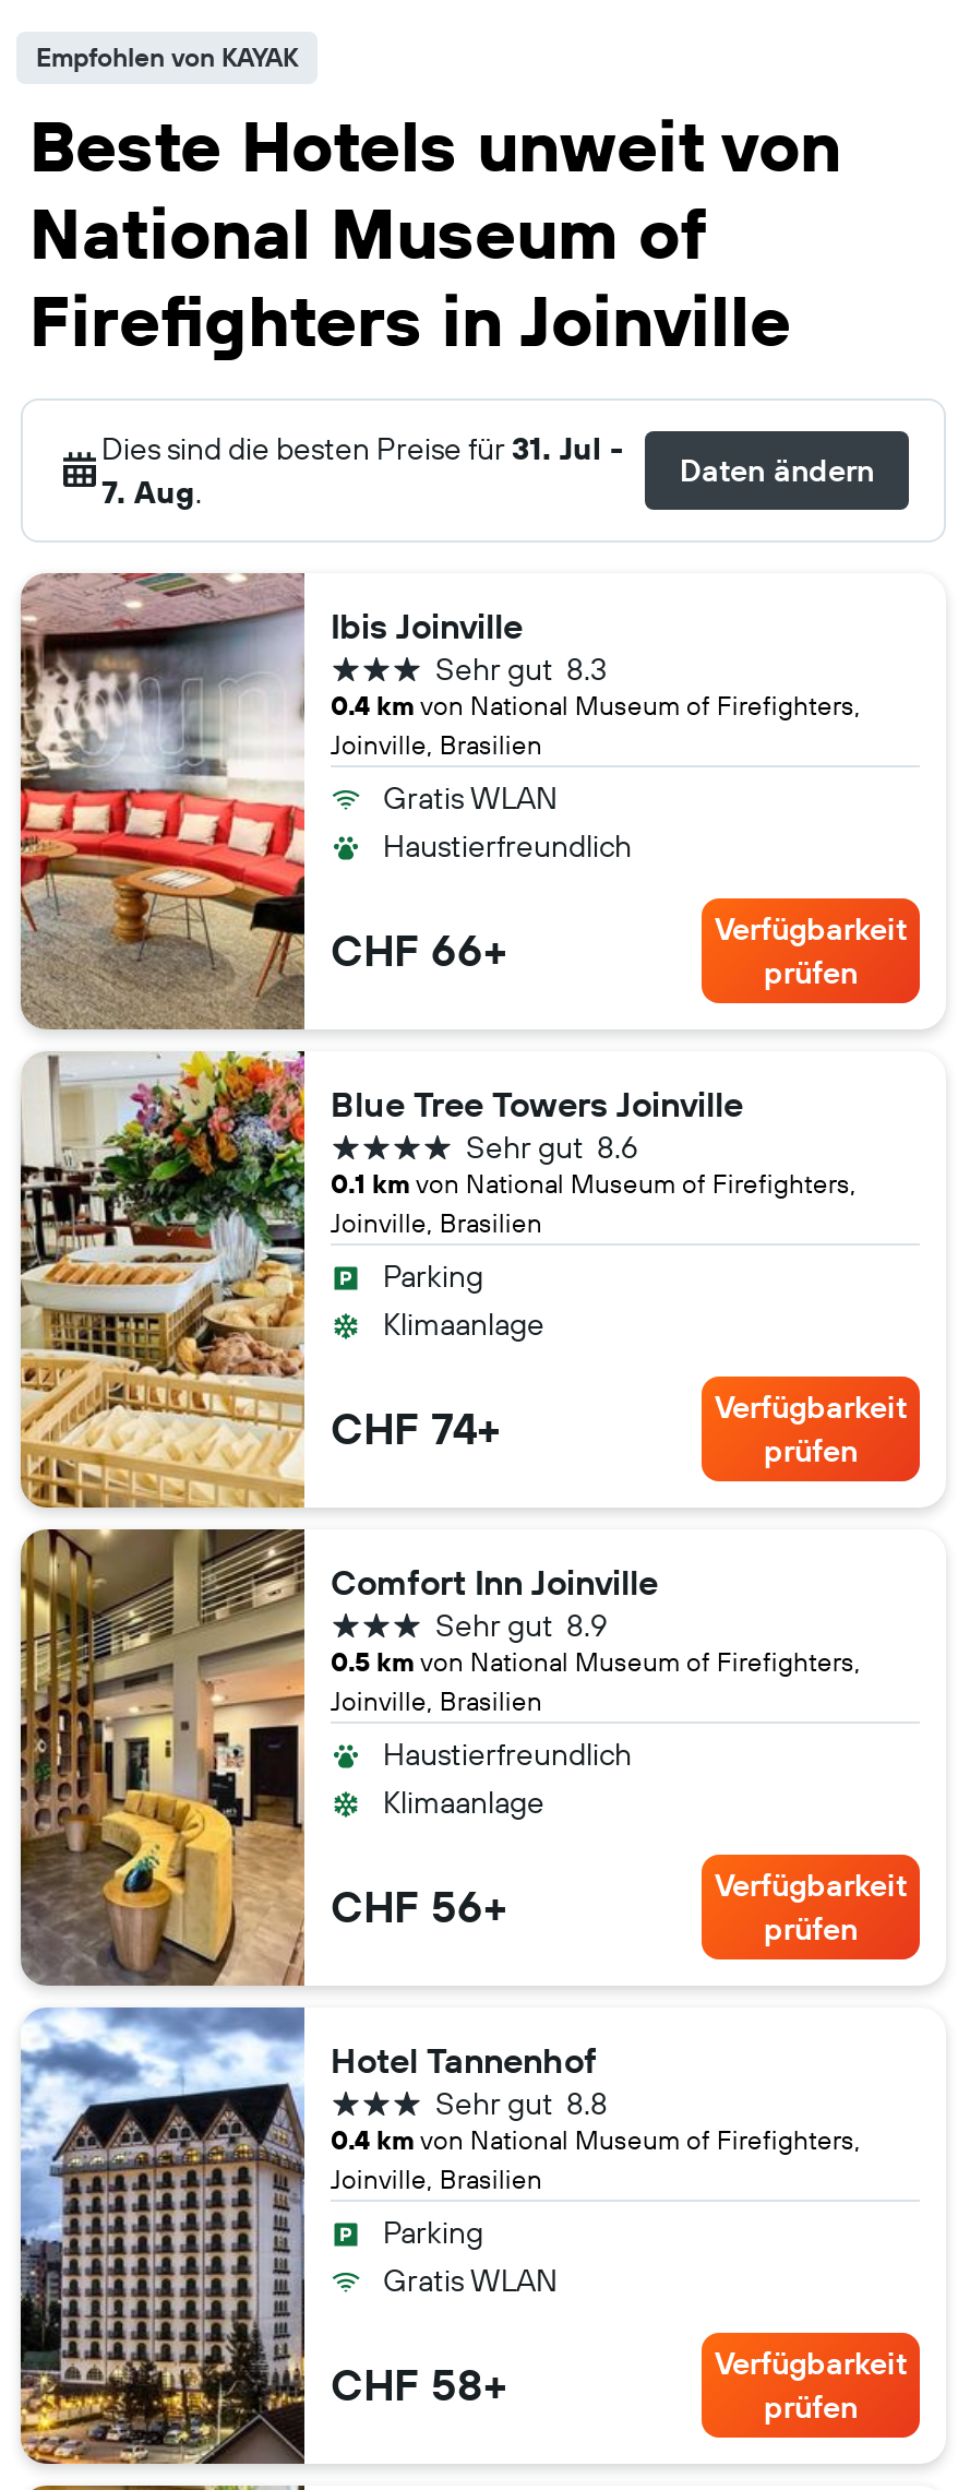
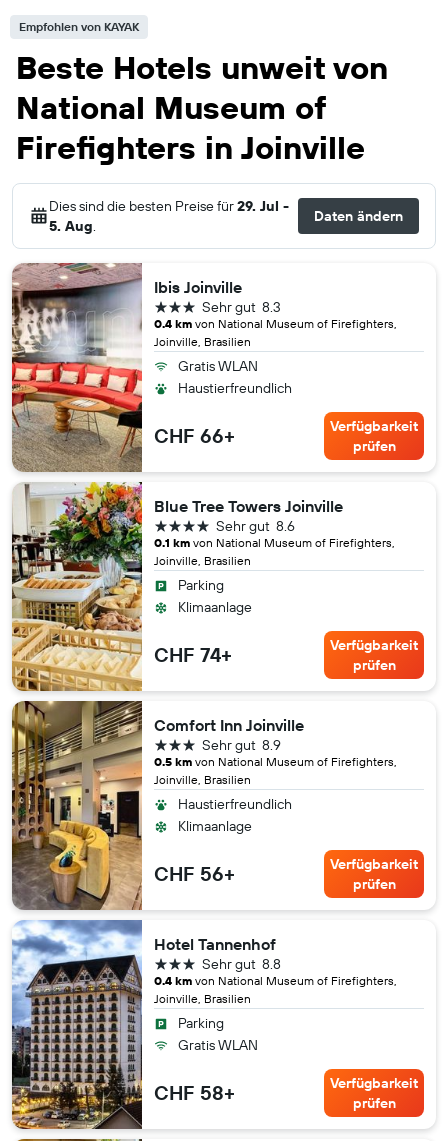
[101,429,623,468] Dies sind die besten Preise für 31. Jul - -> [49,197,289,215] Dies sind die besten Preise für 29. Jul -
[101,473,202,512] 7. Aug. -> [49,217,96,235] 5. Aug.

